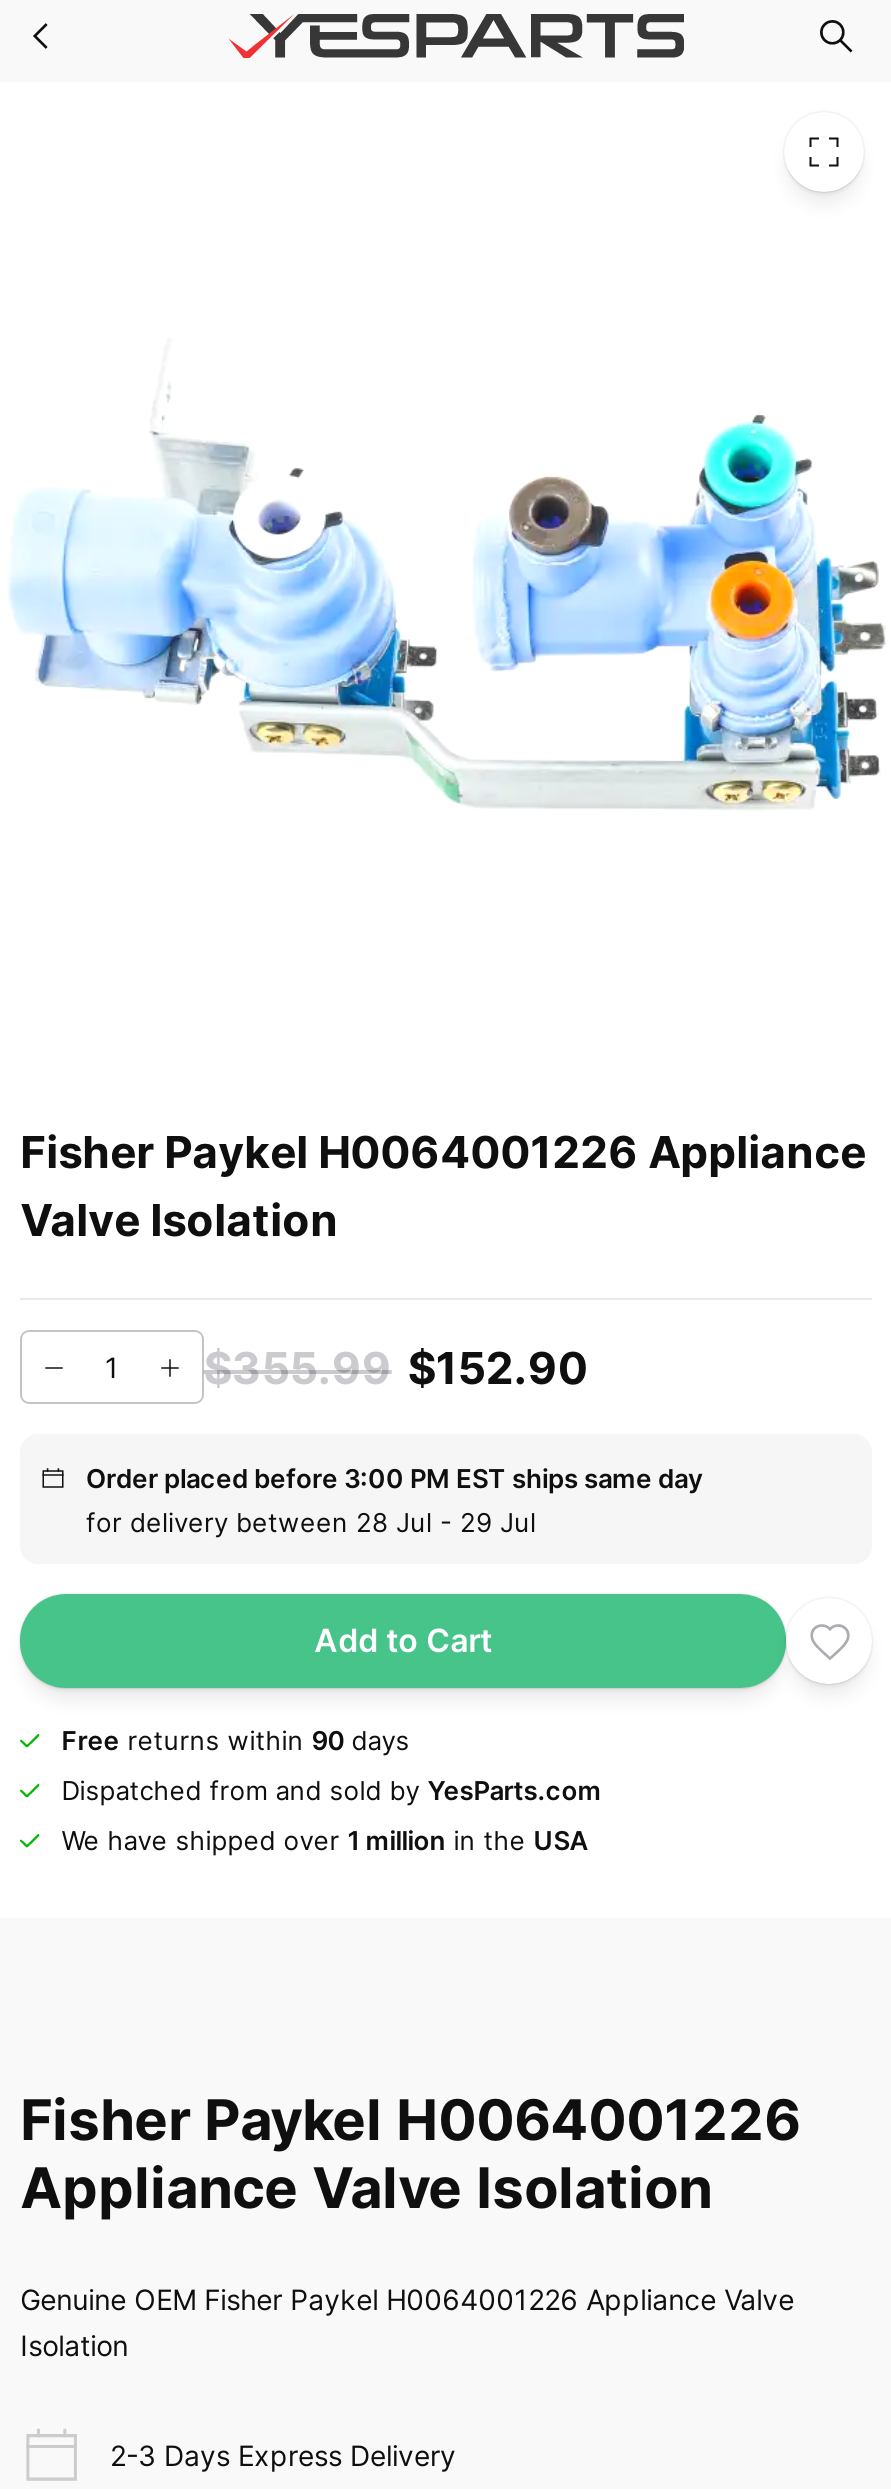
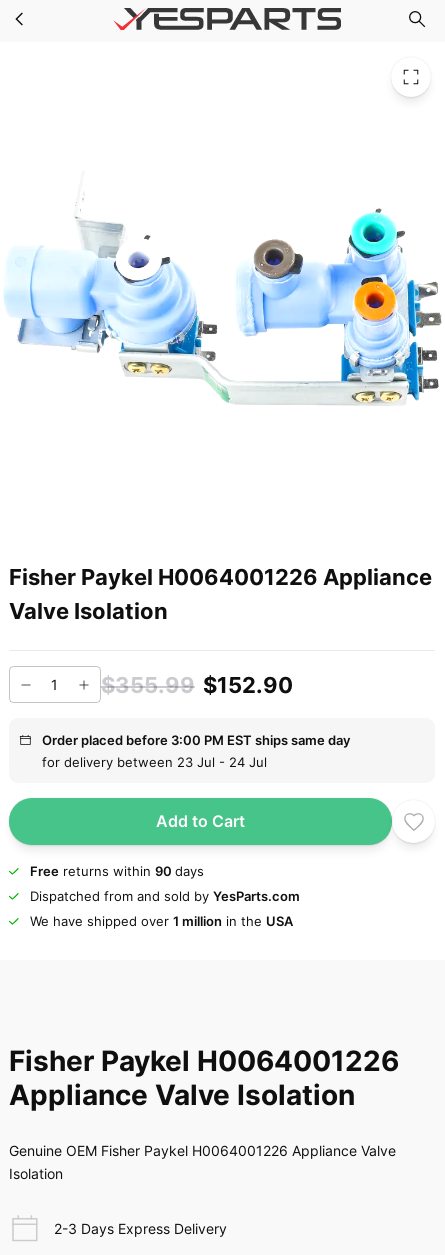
[86,1505,536,1537] for delivery between 28 Jul - 29 Jul -> [42,754,267,770] for delivery between 23 Jul - 24 Jul

